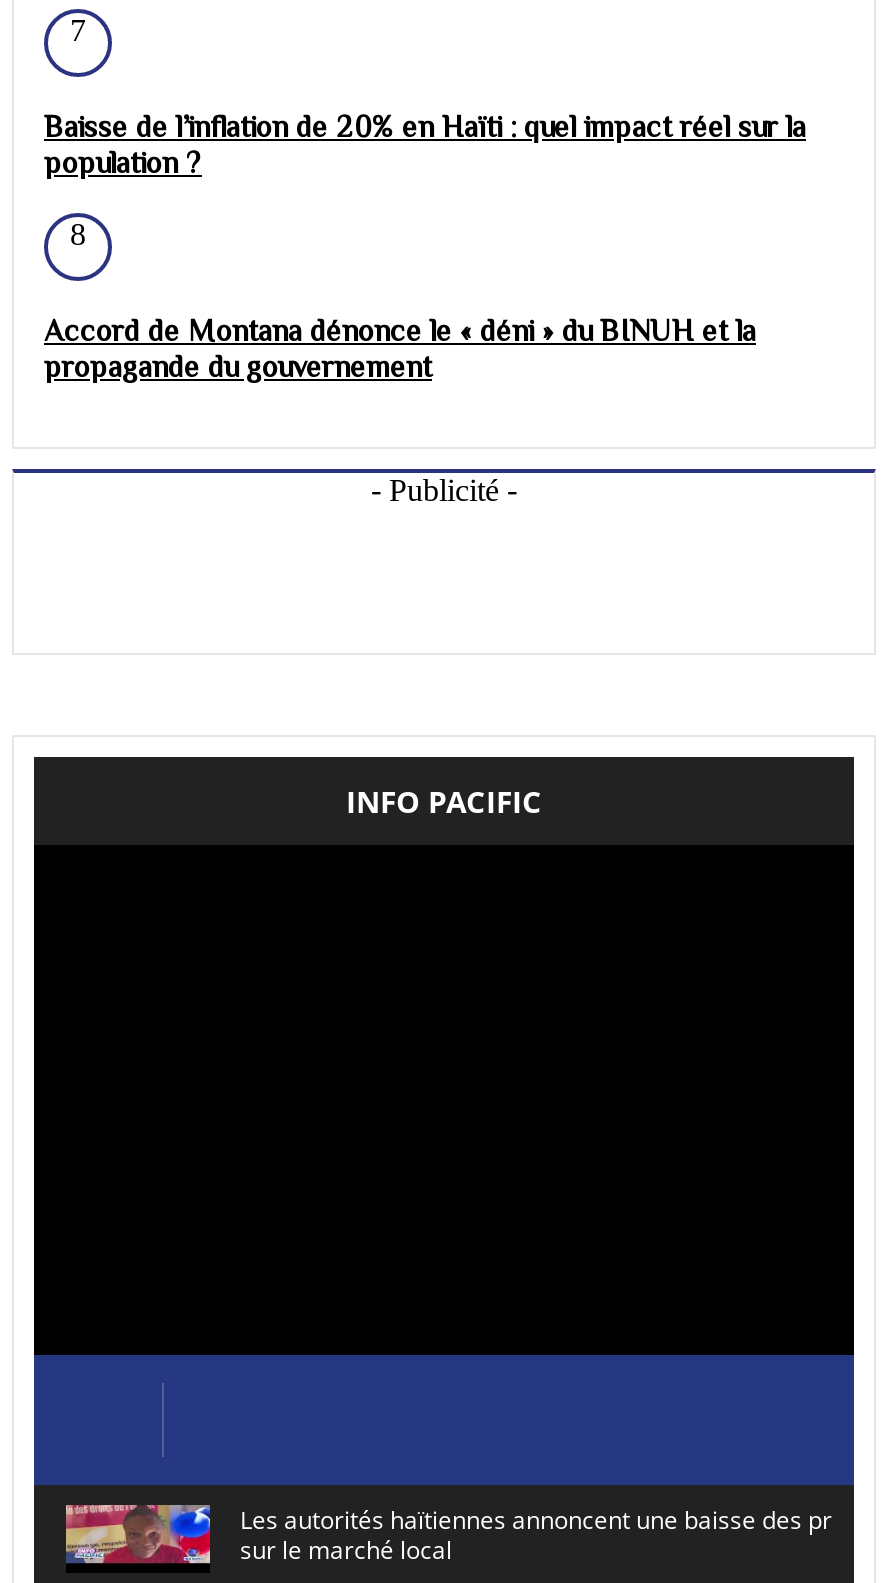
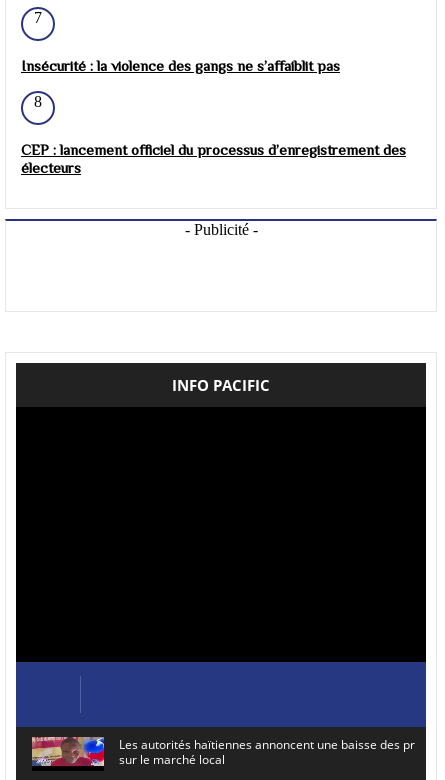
[44,109,806,179] Baisse de l’inflation de 20% en Haïti : quel impact réel sur la | population ? -> [21,57,340,74] Insécurité : la violence des gangs ne s’affaiblit pas
[44,313,756,383] Accord de Montana dénonce le « déni » du BINUH et la | propagande du gouvernement -> [21,141,406,176] CEP : lancement officiel du processus d’enregistrement des | électeurs

